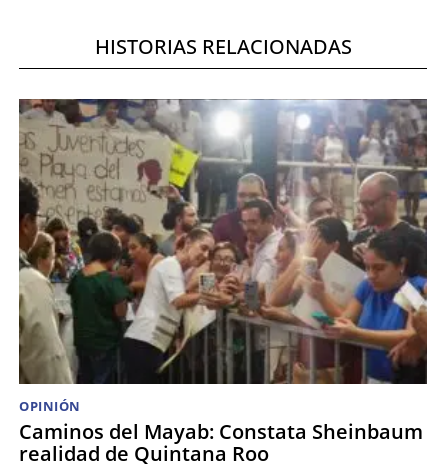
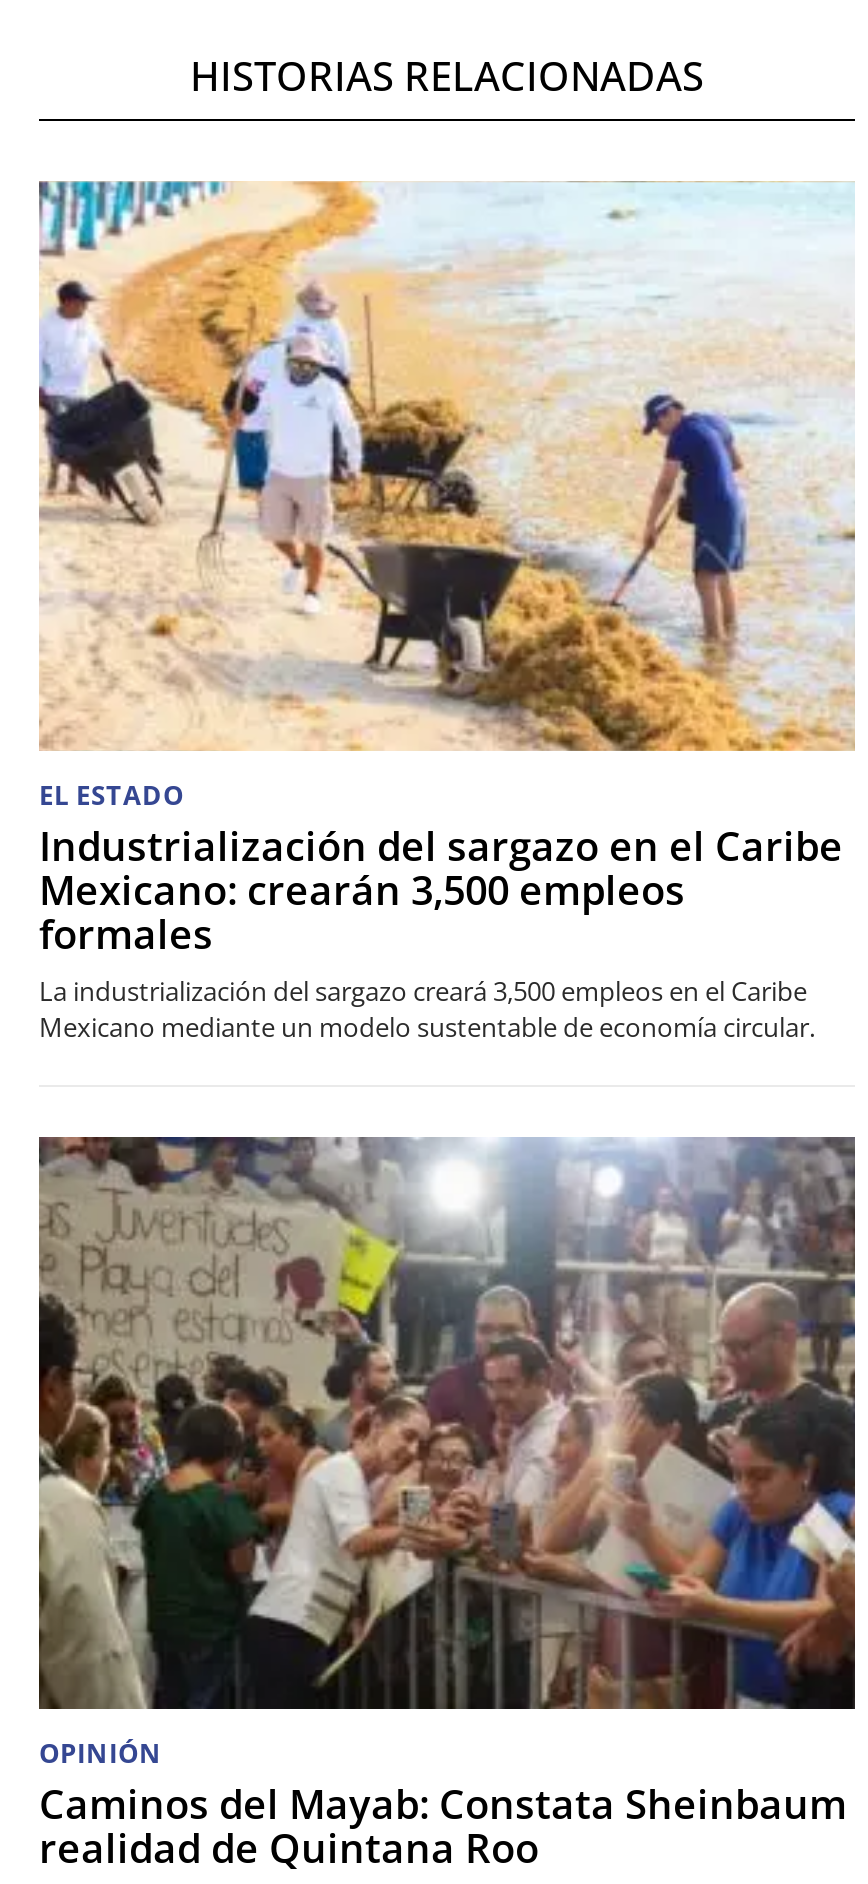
none -> [37,179,857,1046] [image] | EL ESTADO | Industrialización del sargazo en el Caribe | Mexicano: crearán 3,500 empleos | formales | La industrialización del sargazo creará 3,500 empleos en el Caribe | Mexicano mediante un modelo sustentable de economía circular.

